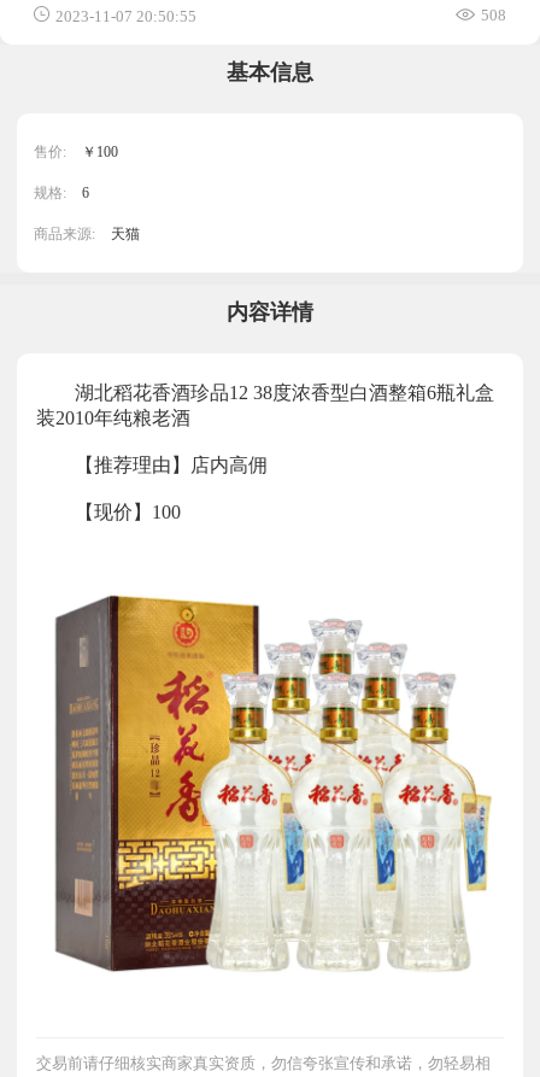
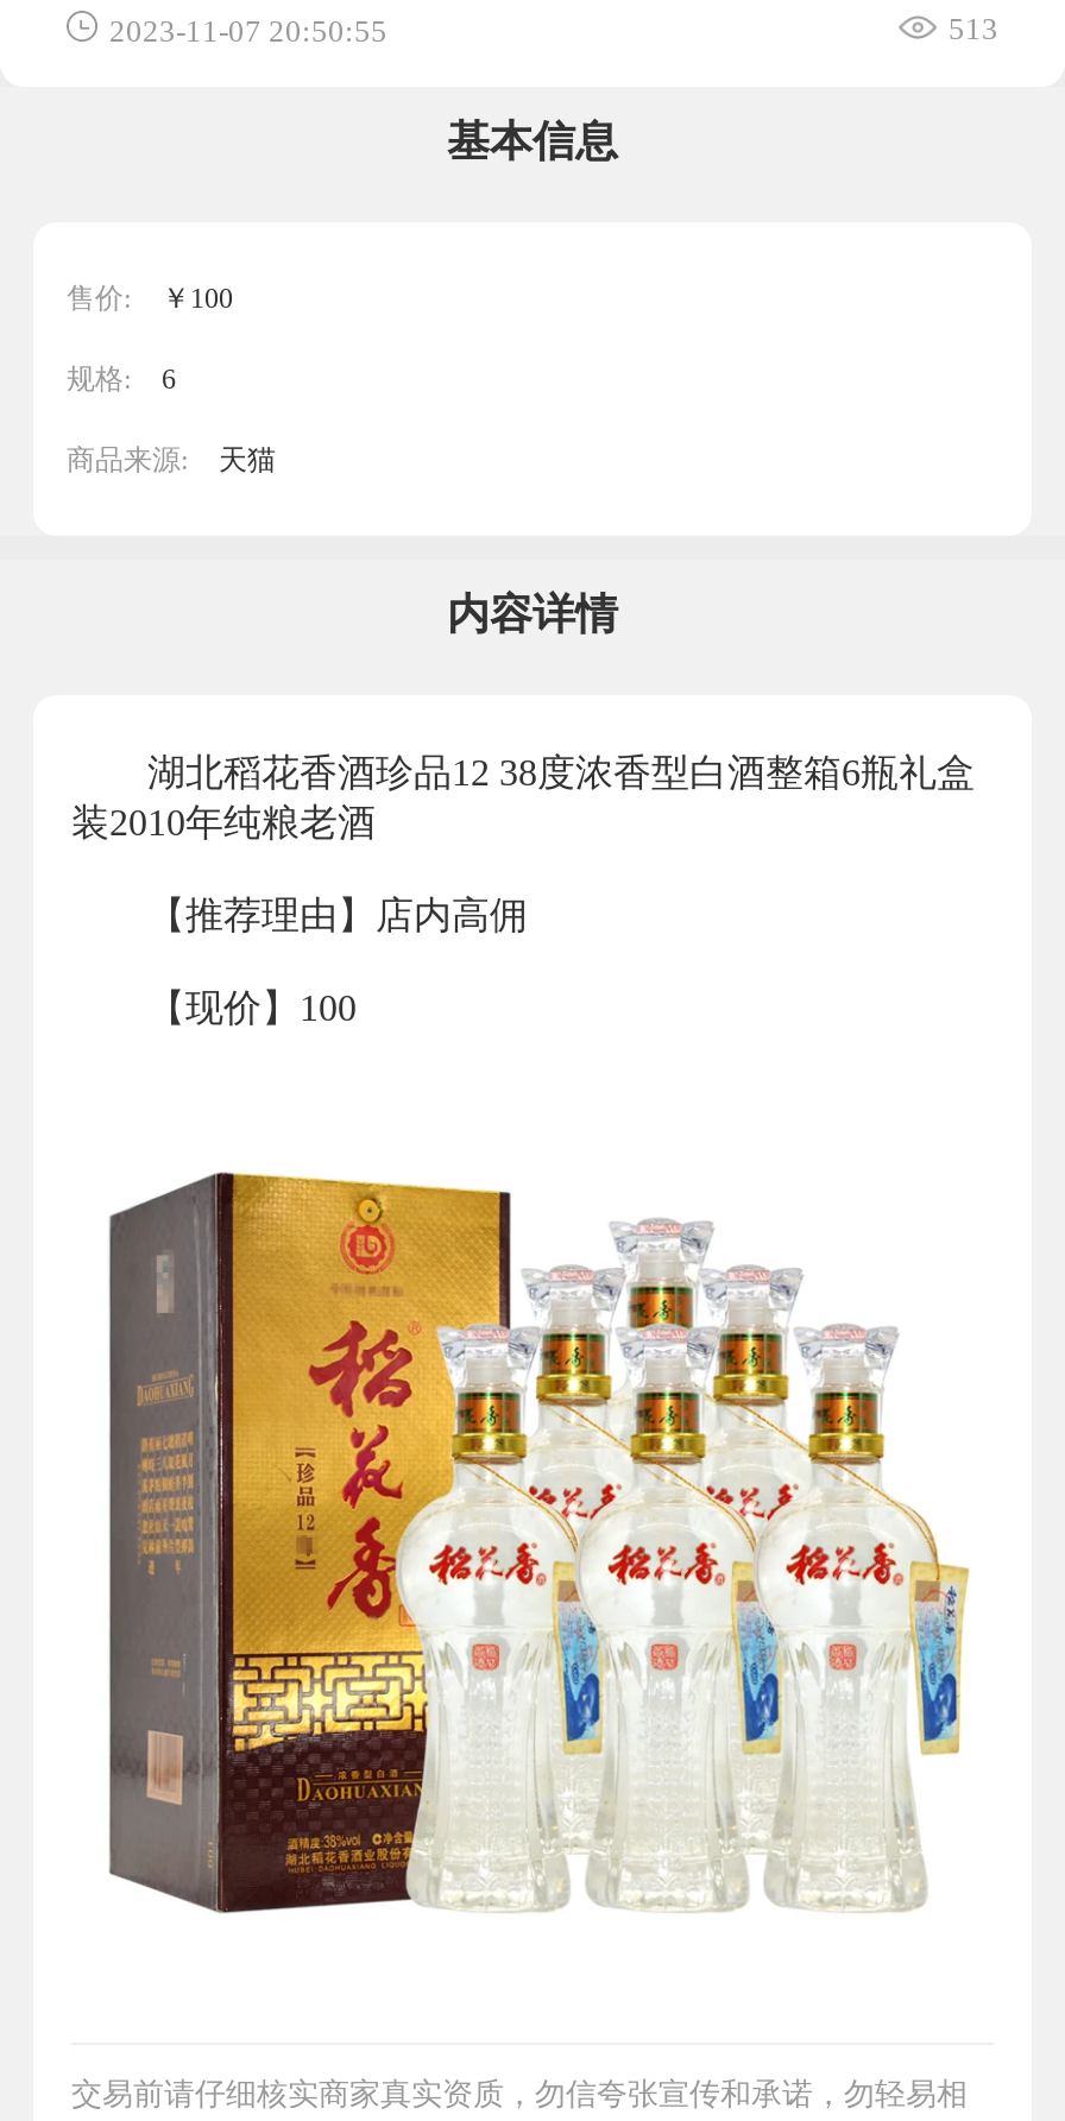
[481,6,506,24] 508 -> [949,11,998,46] 513

